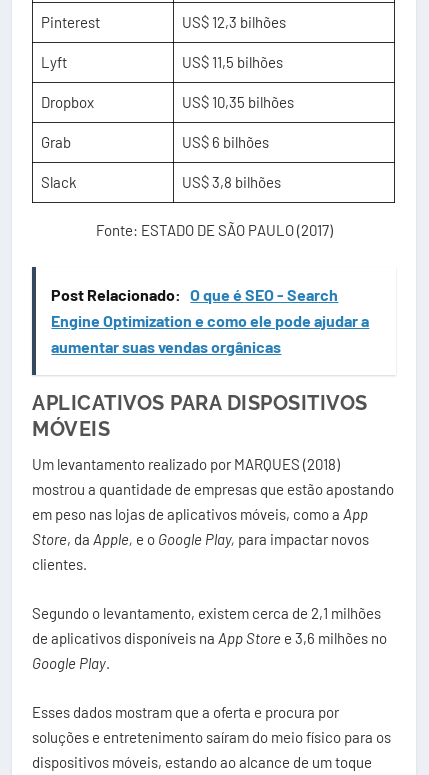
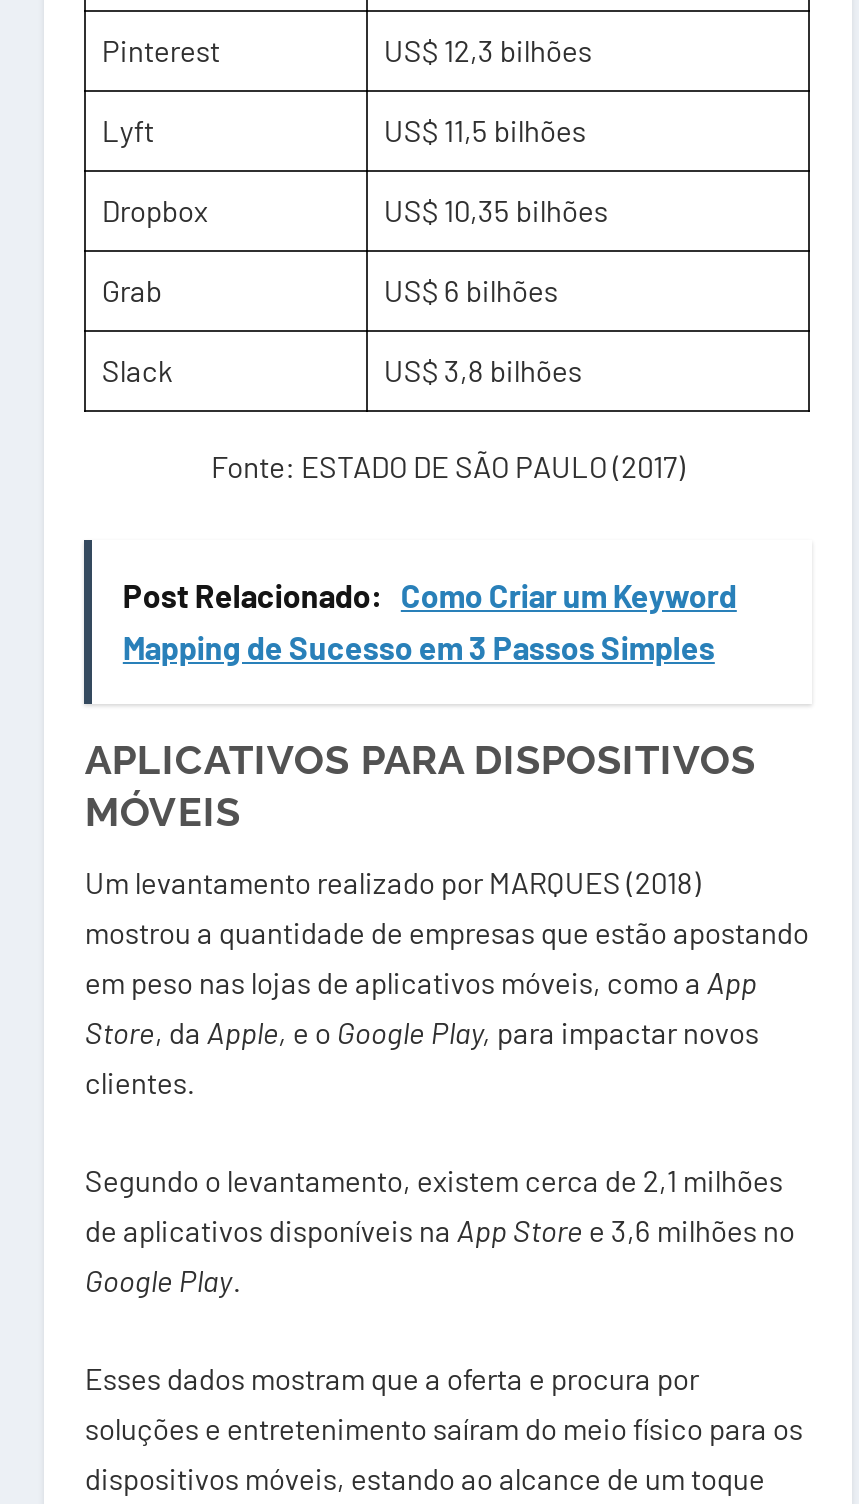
[51,285,369,356] Post Relacionado: O que é SEO - Search | Engine Optimization e como ele pode ajudar a | aumentar suas vendas orgânicas -> [123,576,737,666] Post Relacionado: Como Criar um Keyword | Mapping de Sucesso em 3 Passos Simples

